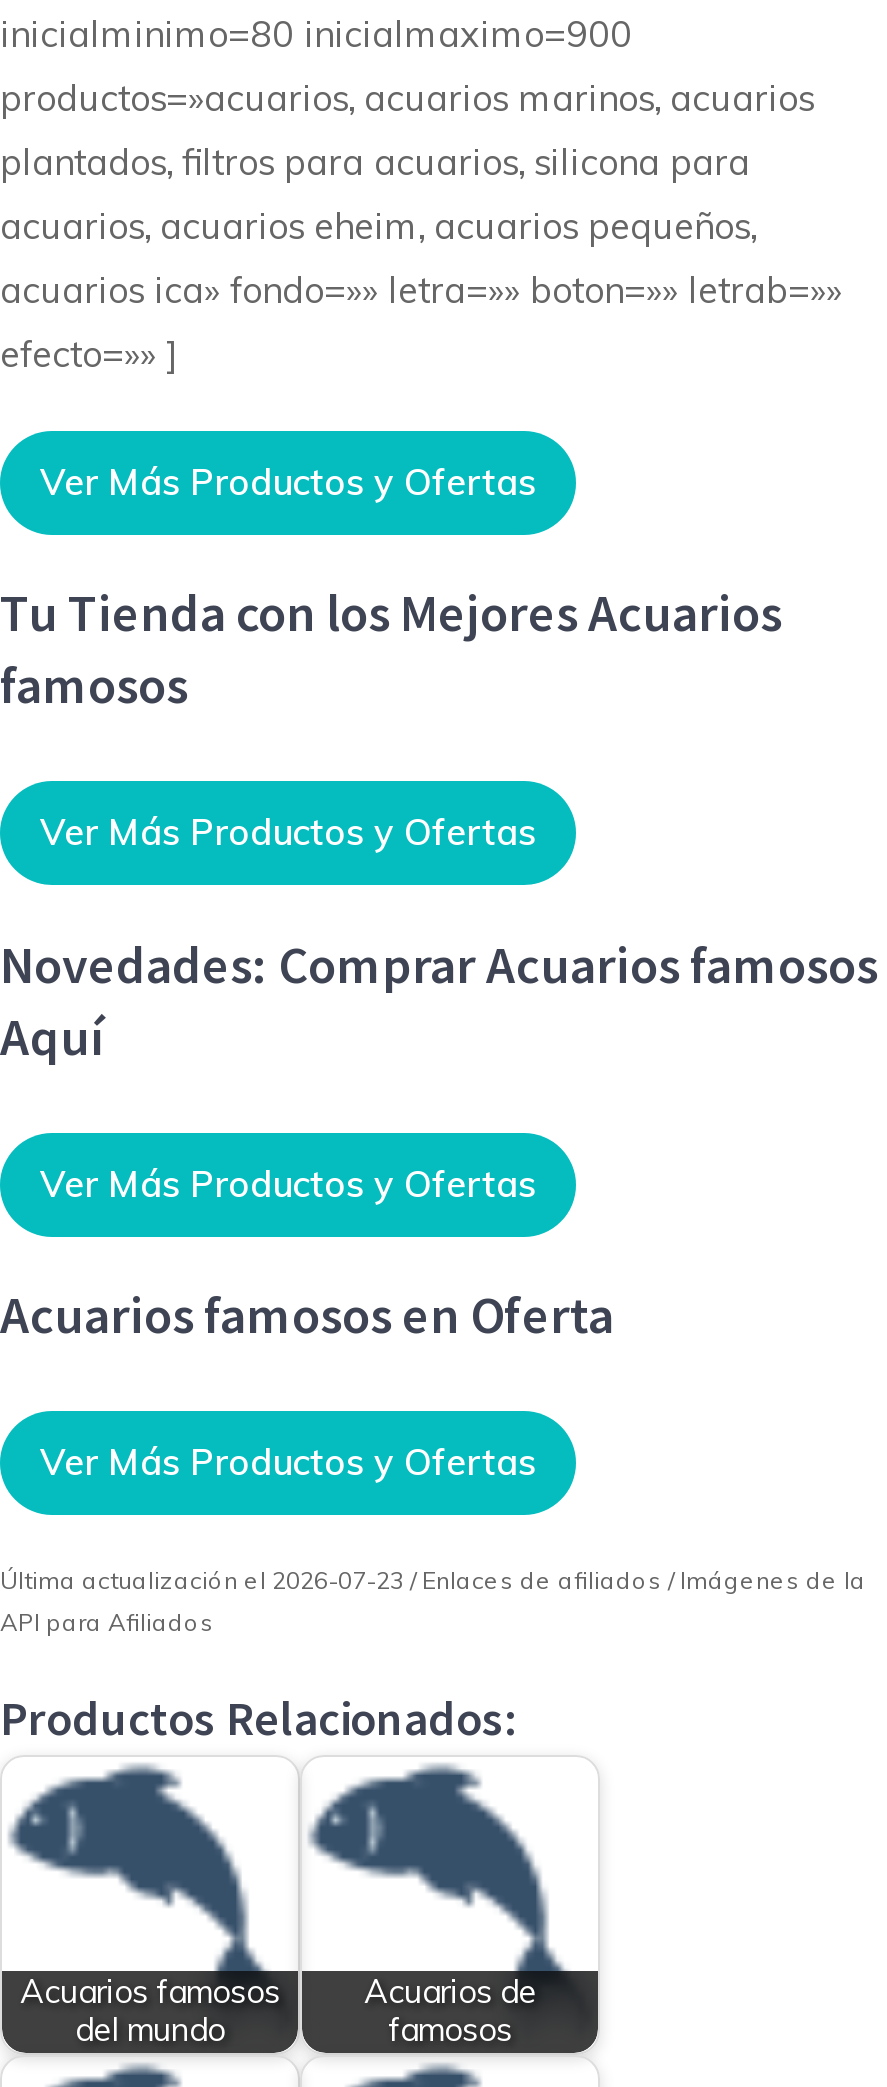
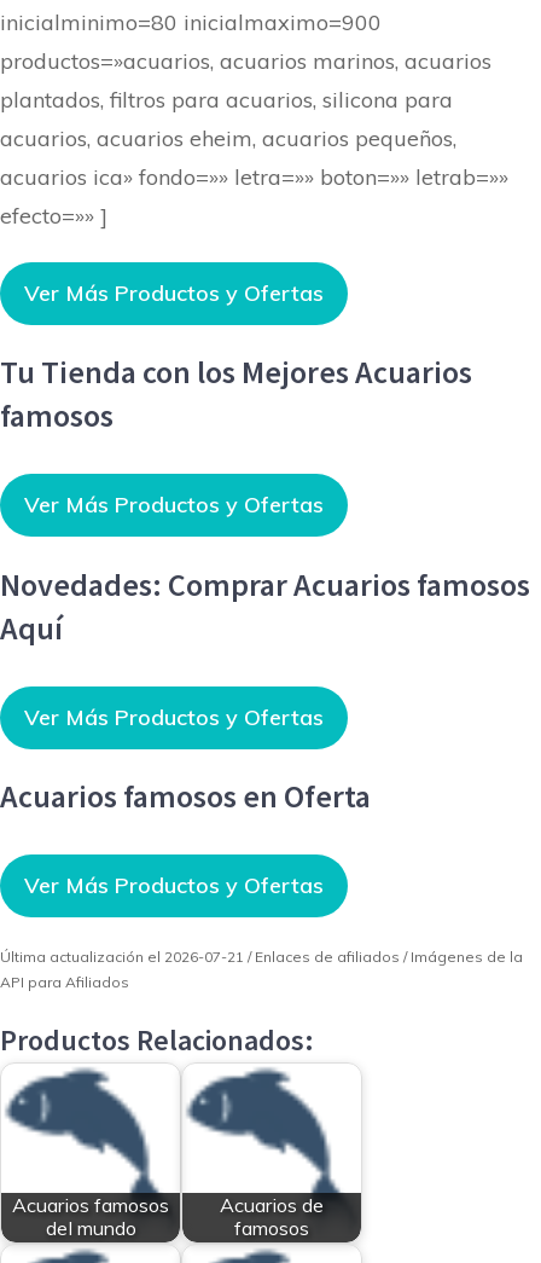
[0,1565,866,1595] Última actualización el 2026-07-23 / Enlaces de afiliados / Imágenes de la -> [0,948,523,966] Última actualización el 2026-07-21 / Enlaces de afiliados / Imágenes de la

